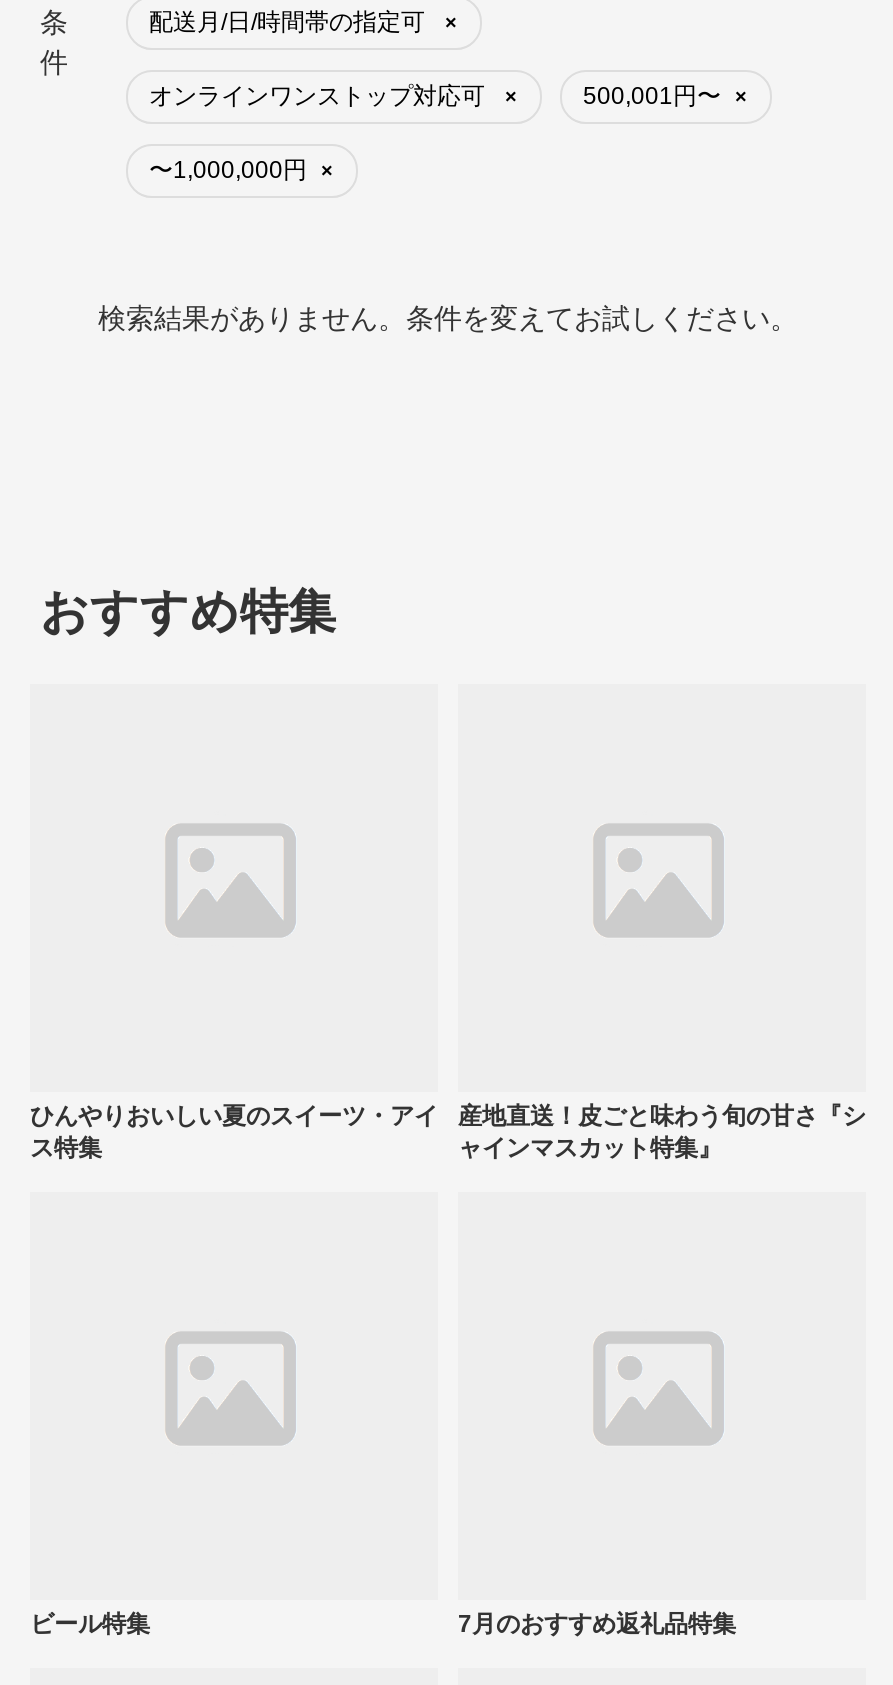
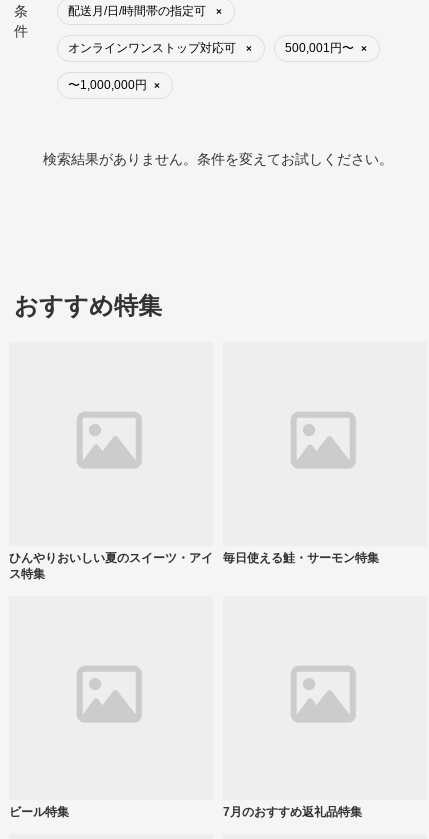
[458,1101,866,1161] 産地直送！皮ごと味わう旬の甘さ『シ | ャインマスカット特集』 -> [223,551,379,565] 毎日使える鮭・サーモン特集

